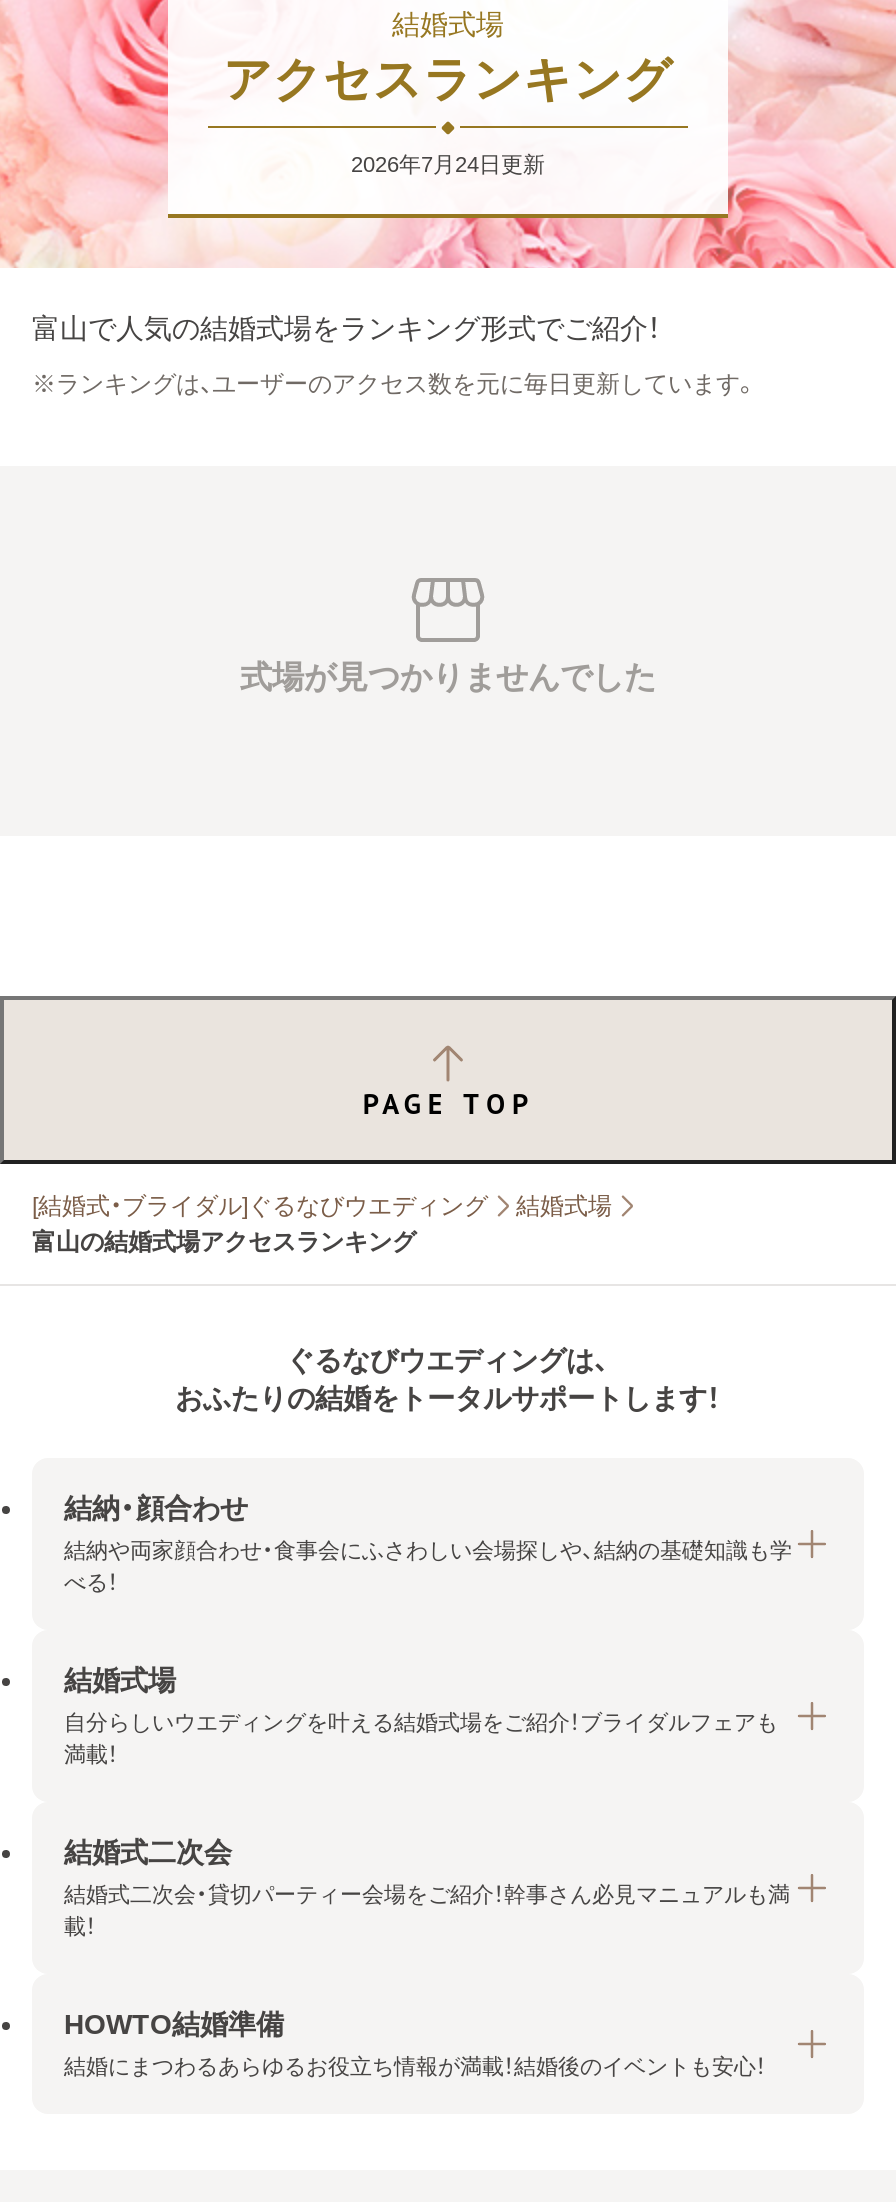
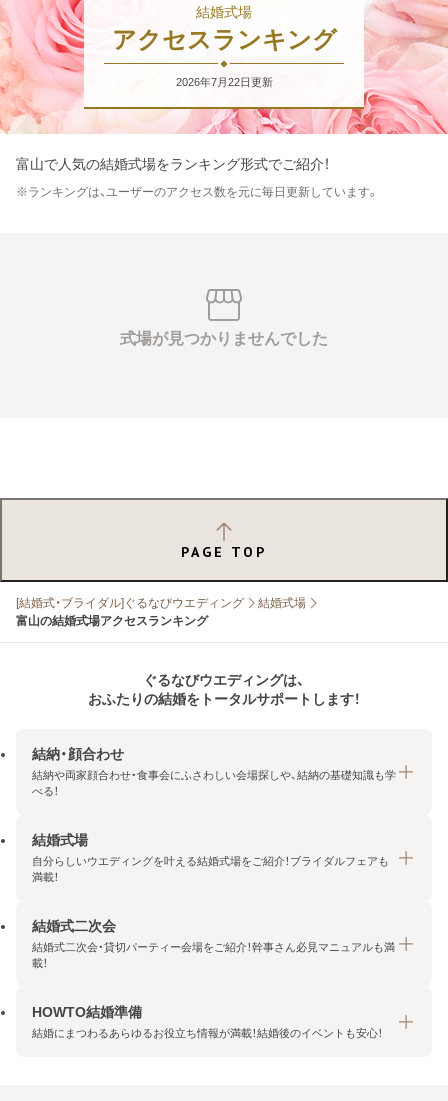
[351,151,545,175] 2026年7月24日更新 -> [175,75,272,87] 2026年7月22日更新

